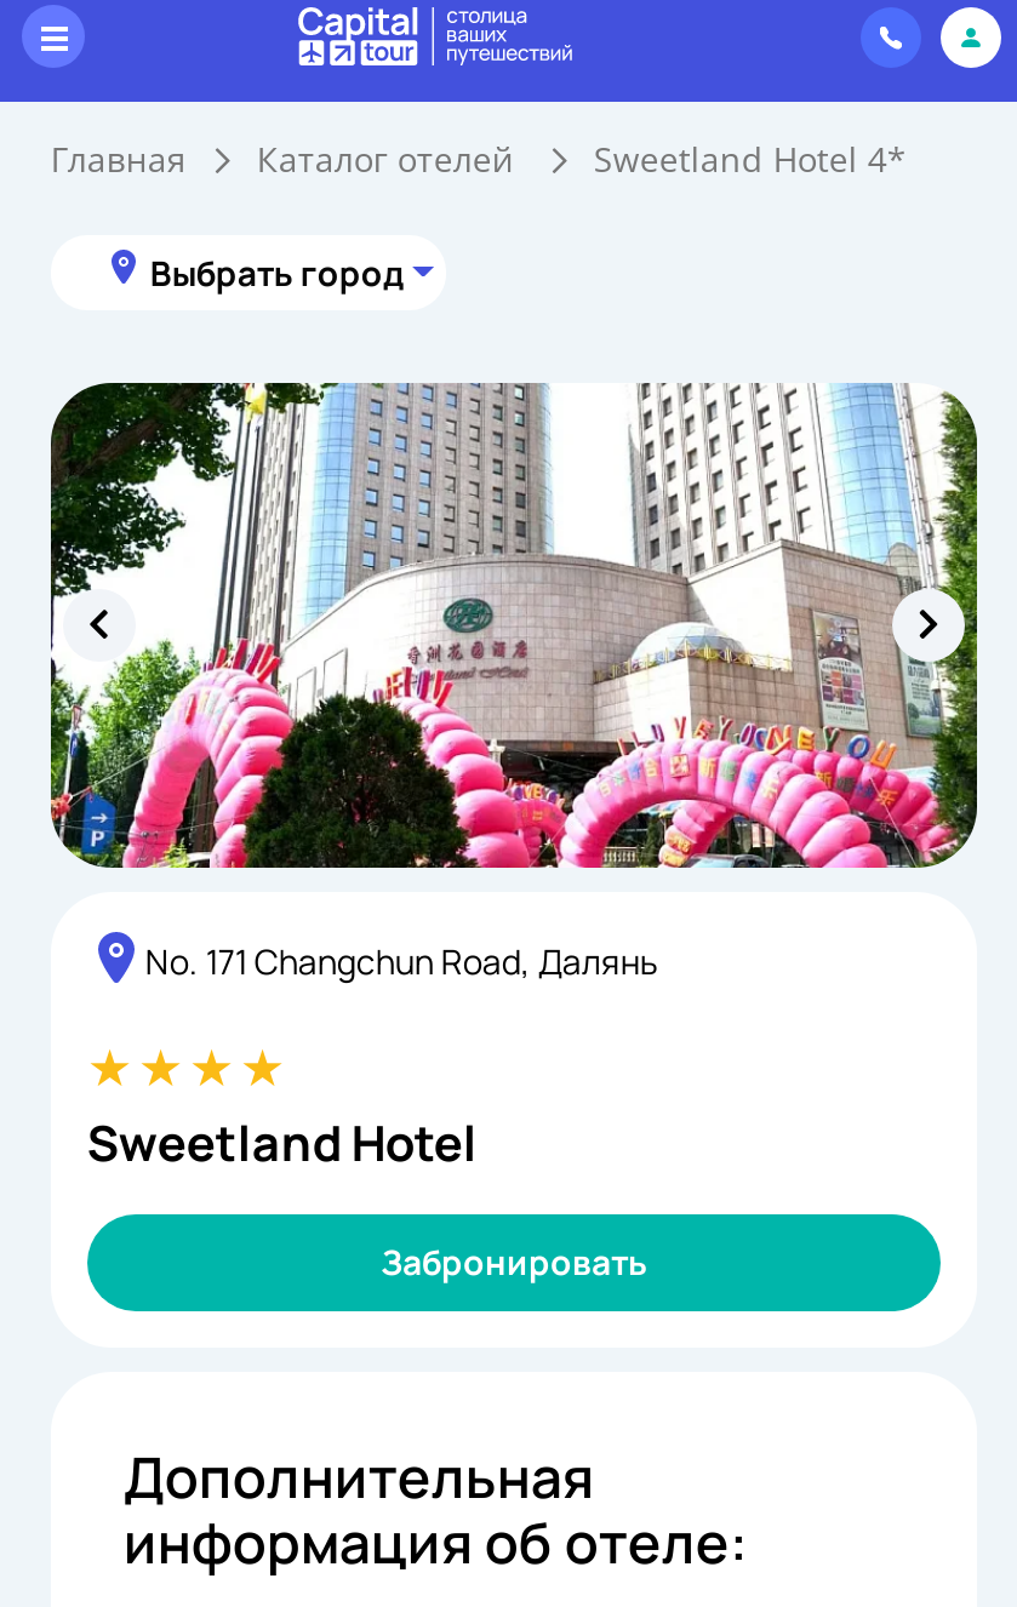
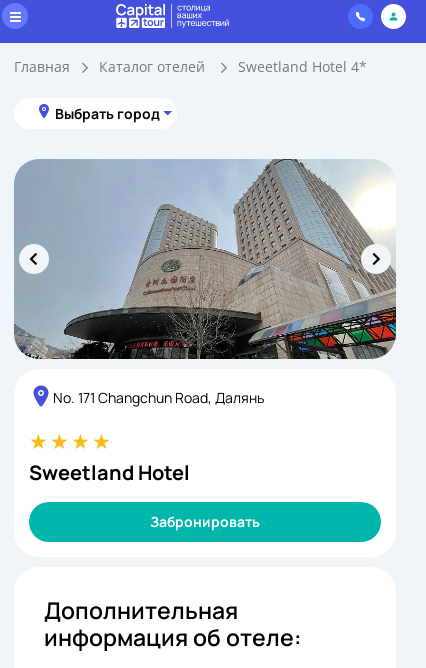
[51,381,979,870] [image] -> [14,158,397,360] [image]

